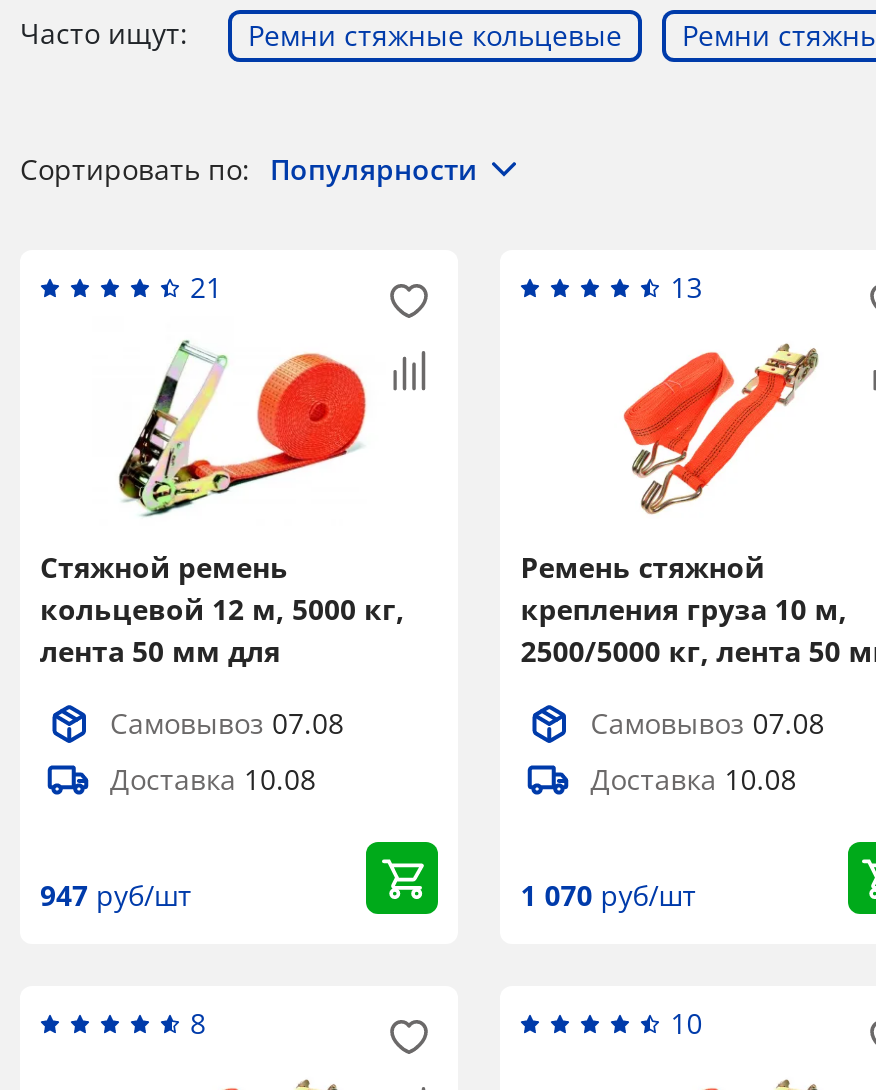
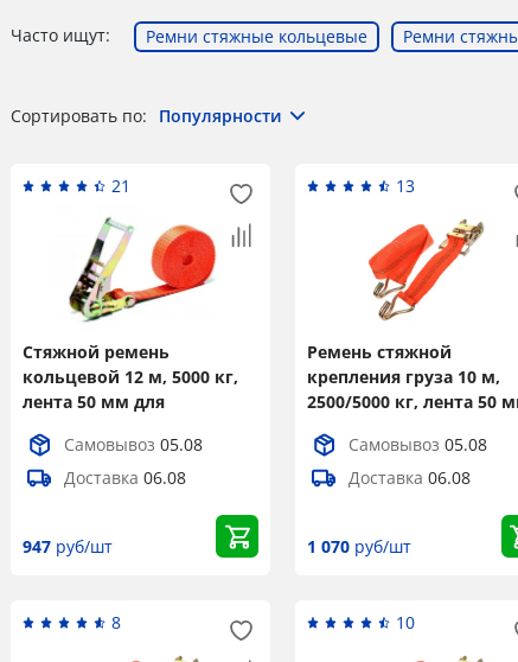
[110,704,344,742] Самовывоз 07.08 -> [64,433,203,456] Самовывоз 05.08
[590,704,824,742] Самовывоз 07.08 -> [349,433,487,456] Самовывоз 05.08
[110,760,316,798] Доставка 10.08 -> [64,466,186,489] Доставка 06.08
[590,760,796,798] Доставка 10.08 -> [349,466,471,489] Доставка 06.08

